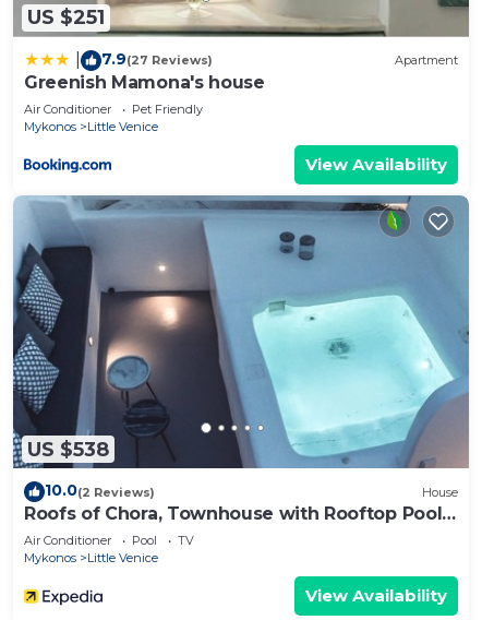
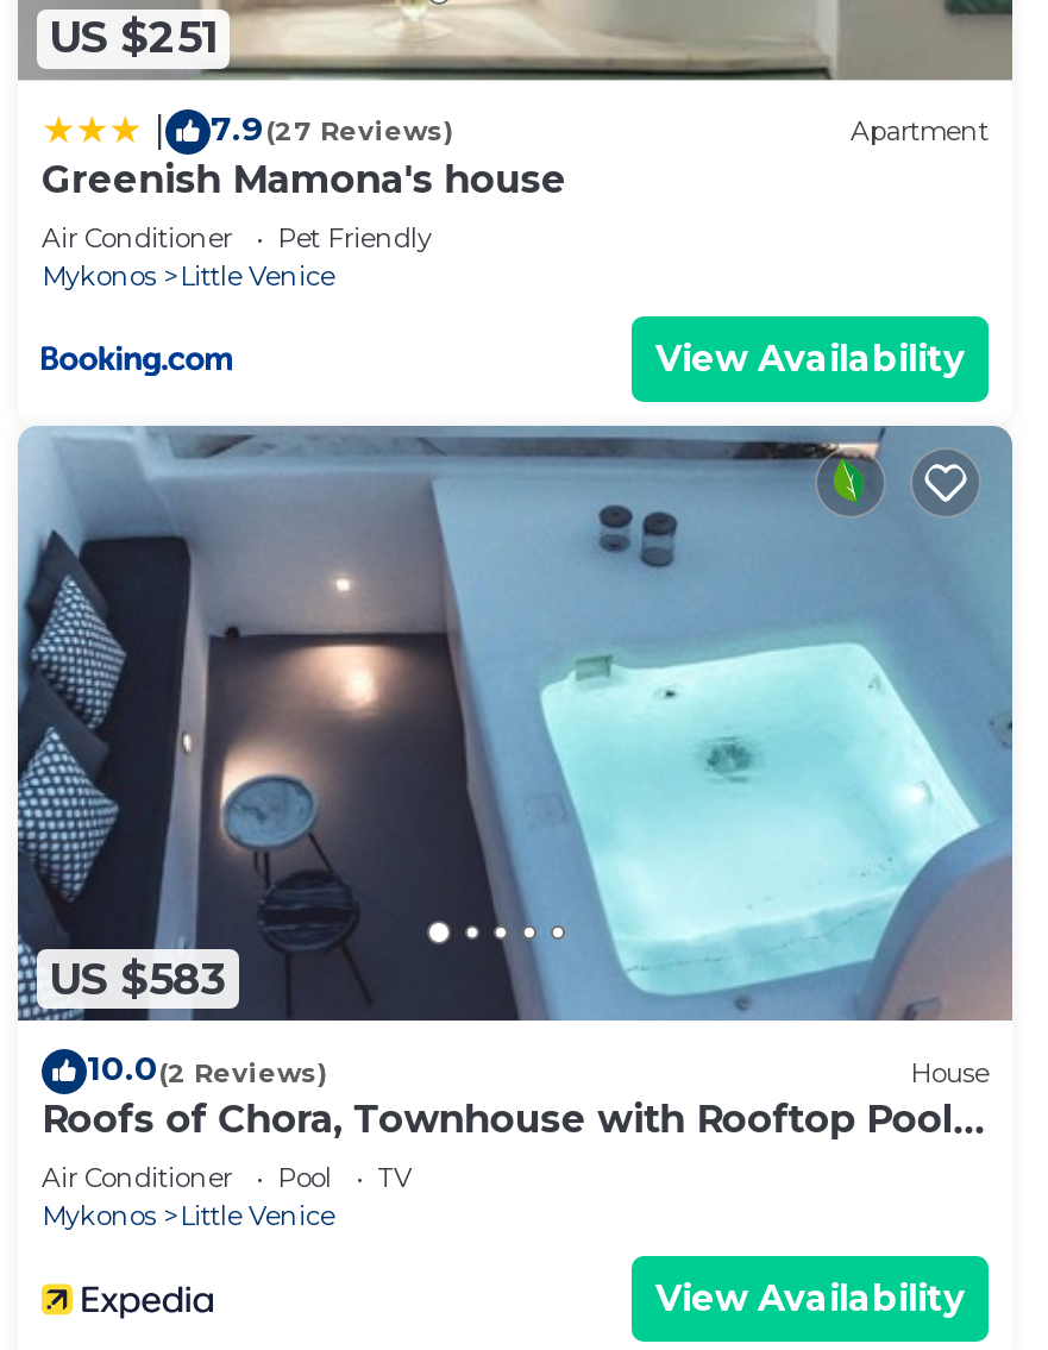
[27,438,109,462] US $538 -> [49,954,227,1006] US $583

